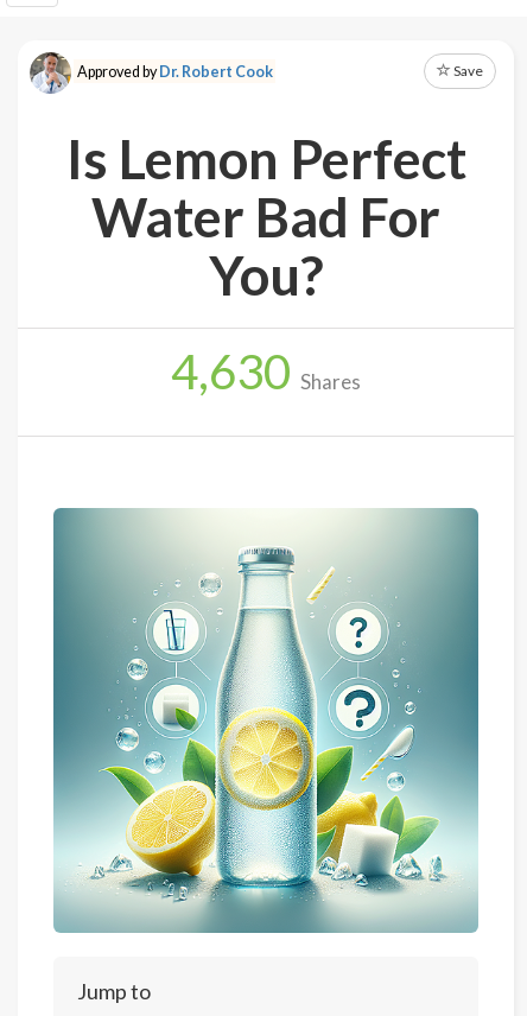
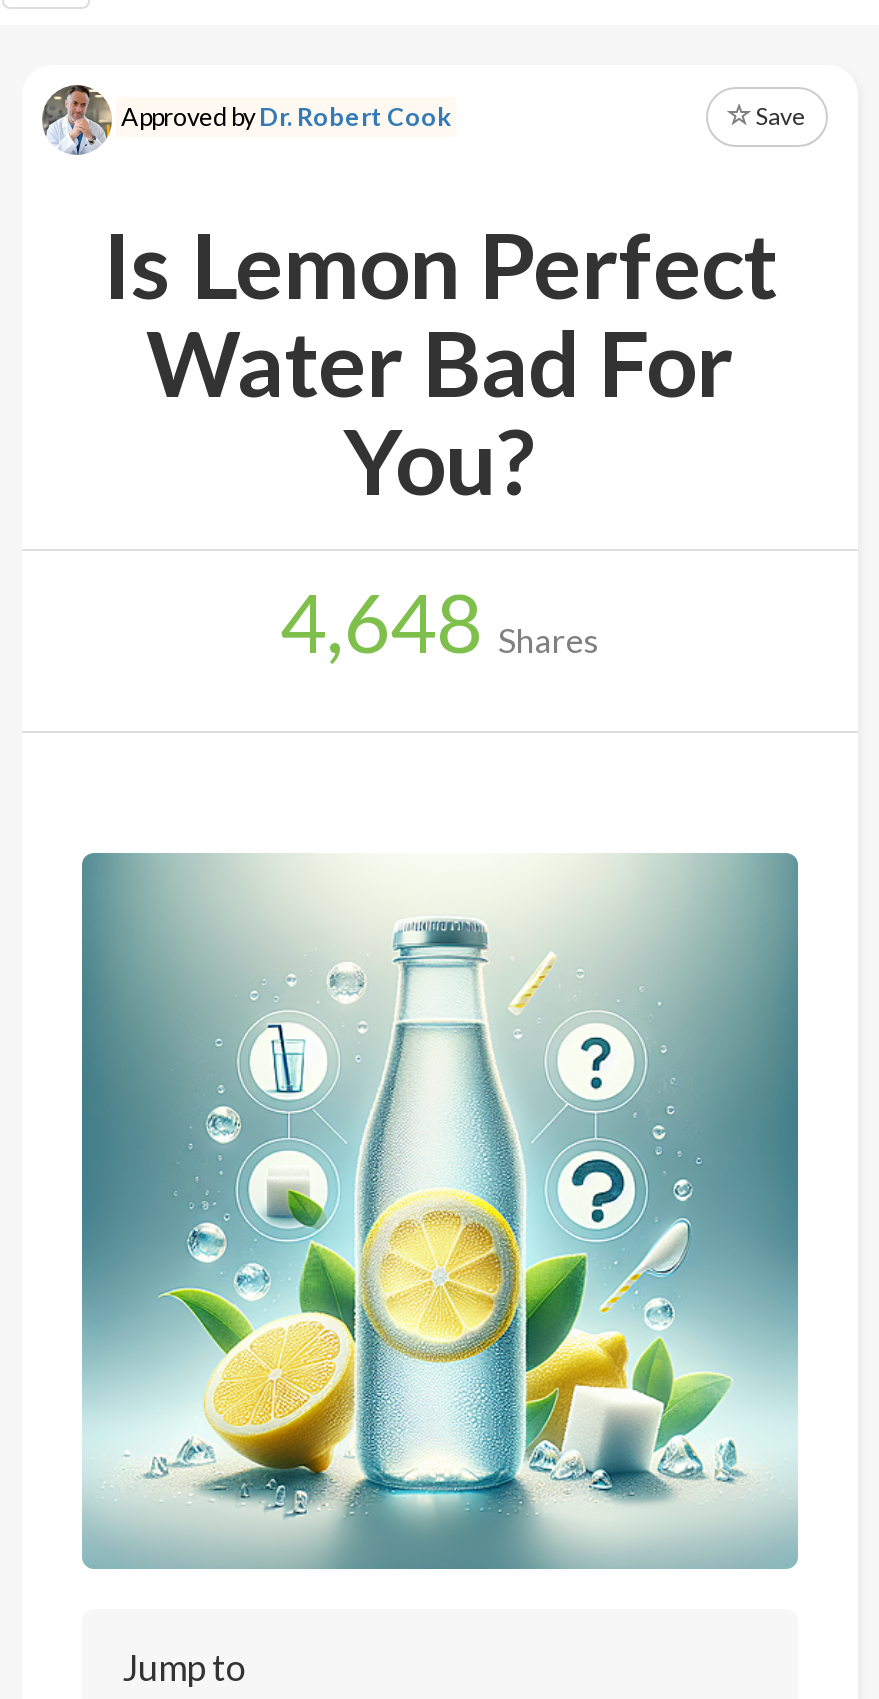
[171,342,361,400] 4,630 Shares -> [280,573,600,671] 4,648 Shares

